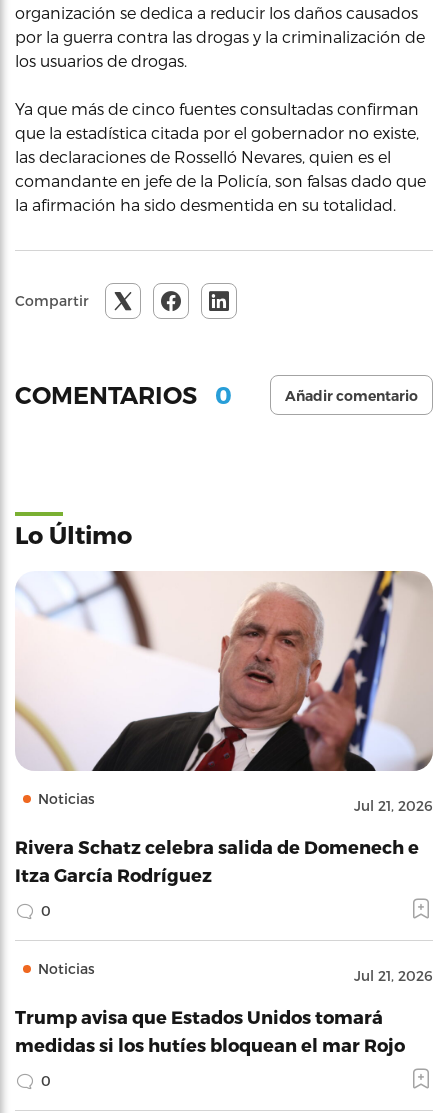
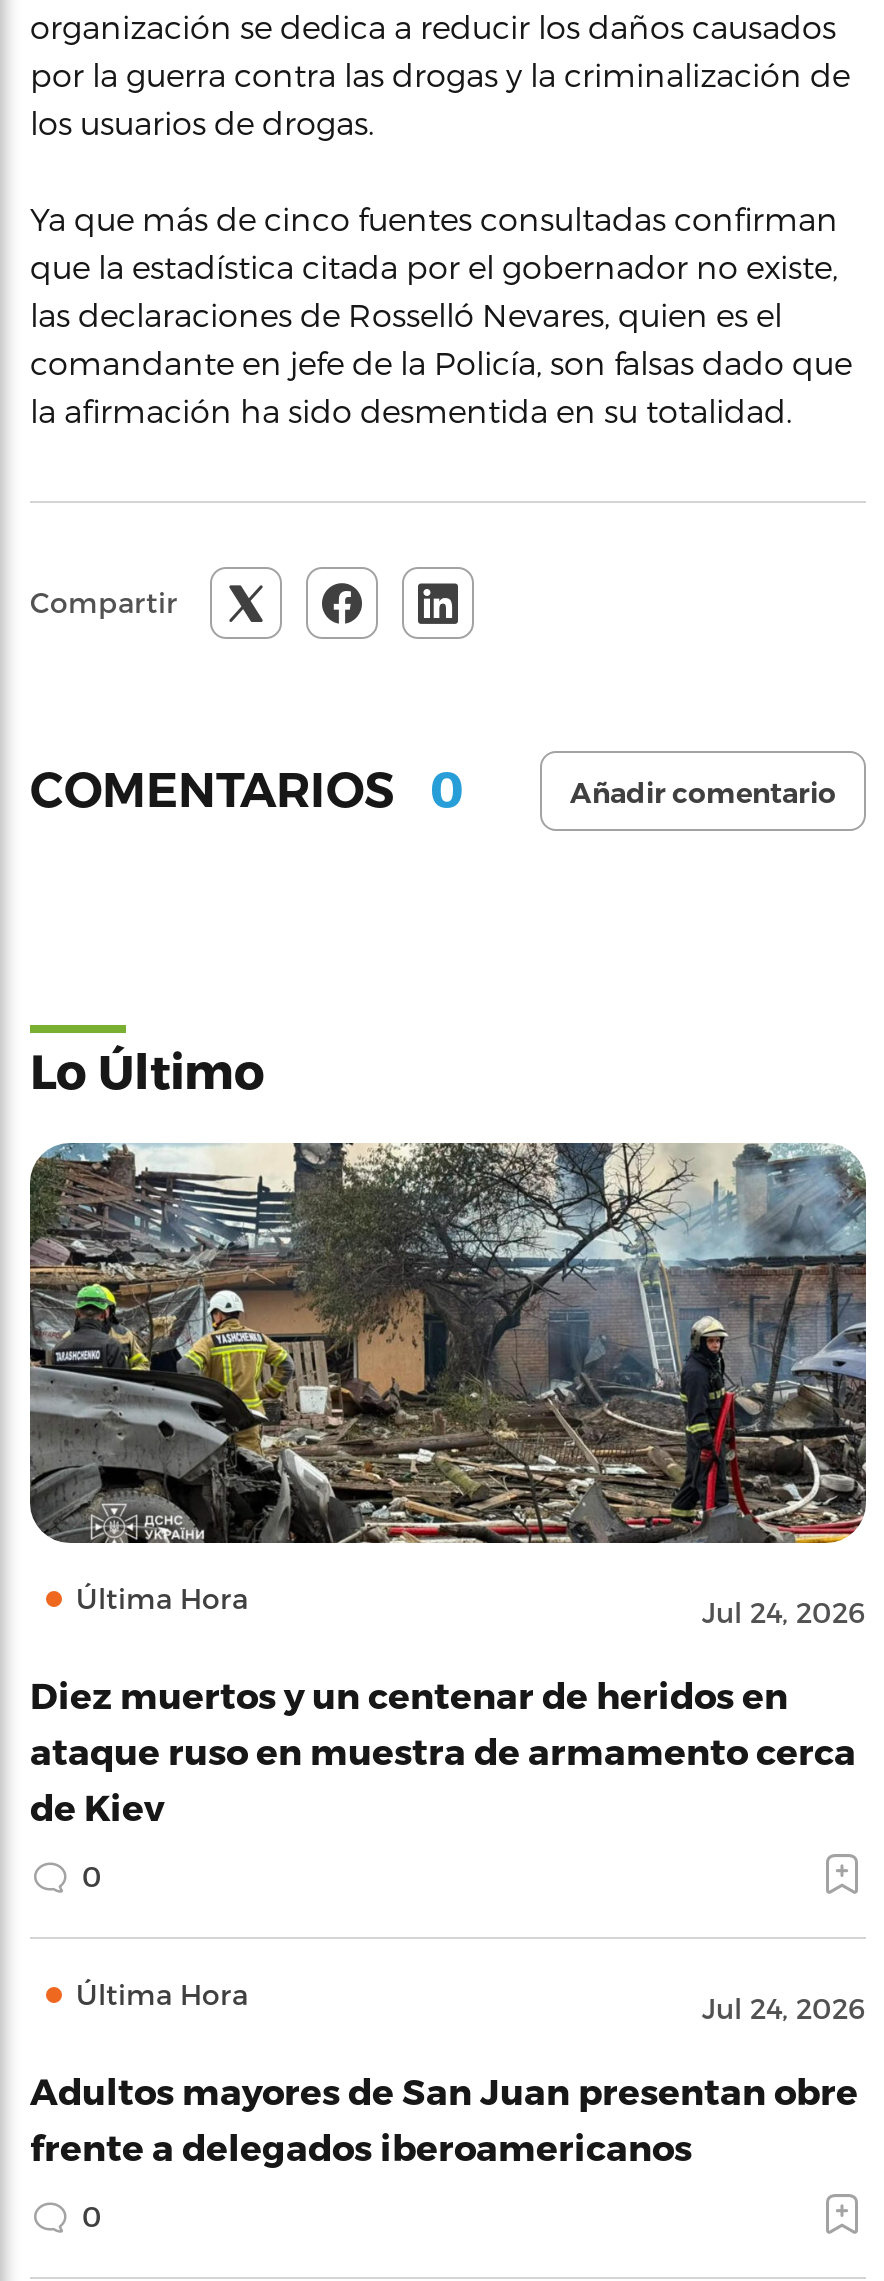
[15,570,433,814] [image] | Noticias | Jul 21, 2026 -> [28,1140,868,1628] [image] | Última Hora | Jul 24, 2026
[15,836,419,885] Rivera Schatz celebra salida de Domenech e | Itza García Rodríguez -> [30,1672,856,1826] Diez muertos y un centenar de heridos en | ataque ruso en muestra de armamento cerca | de Kiev
[38,960,433,984] Noticias | Jul 21, 2026 -> [76,1976,866,2024] Última Hora | Jul 24, 2026
[15,1006,405,1055] Trump avisa que Estados Unidos tomará | medidas si los hutíes bloquean el mar Rojo -> [30,2068,858,2166] Adultos mayores de San Juan presentan obre | frente a delegados iberoamericanos

